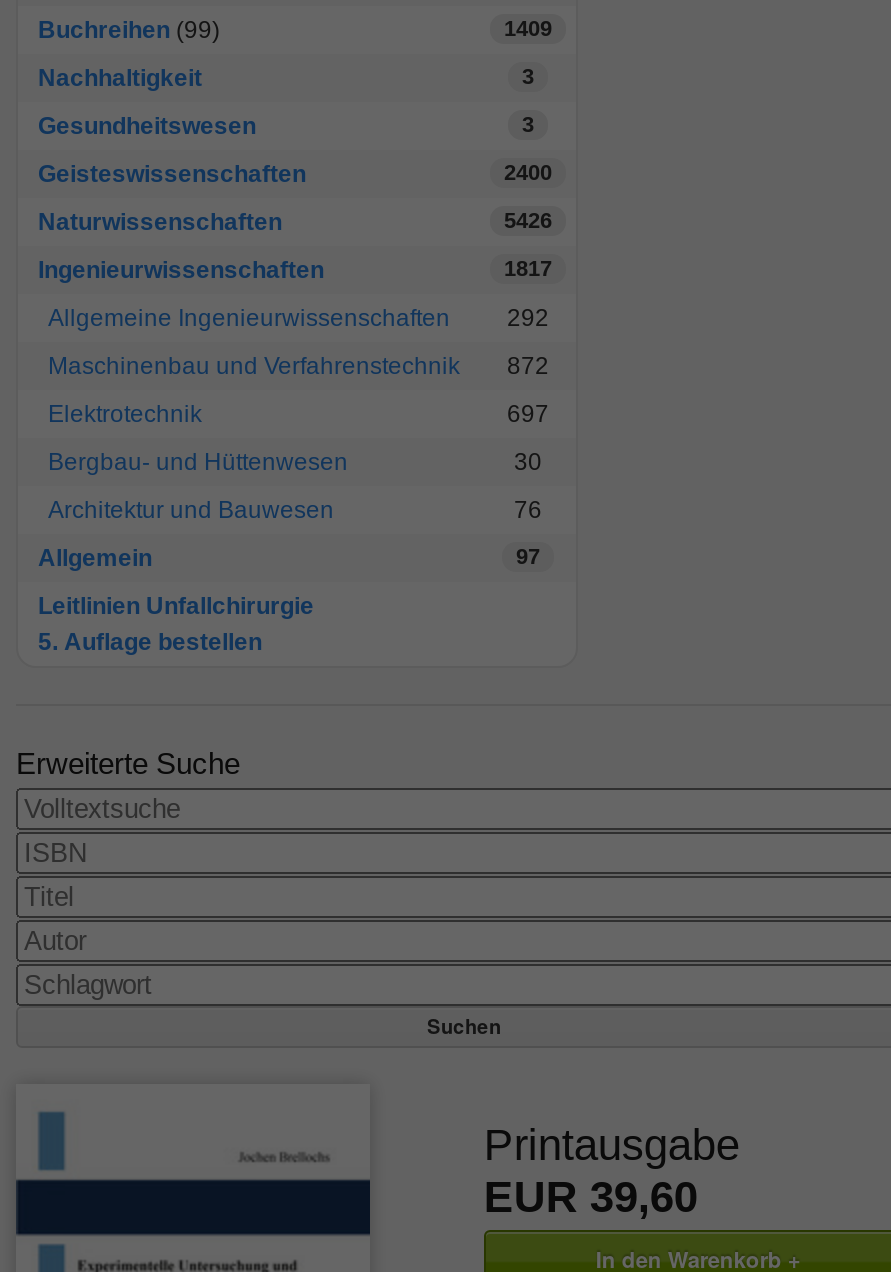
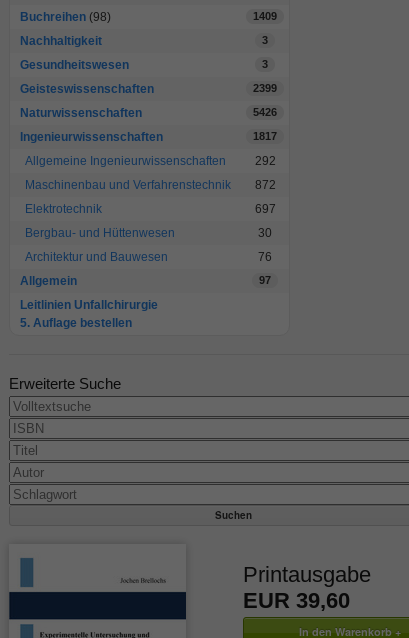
[38,17,220,45] Buchreihen (99) -> [20,10,111,24] Buchreihen (98)
[504,161,552,185] 2400 -> [253,82,277,94] 2399

